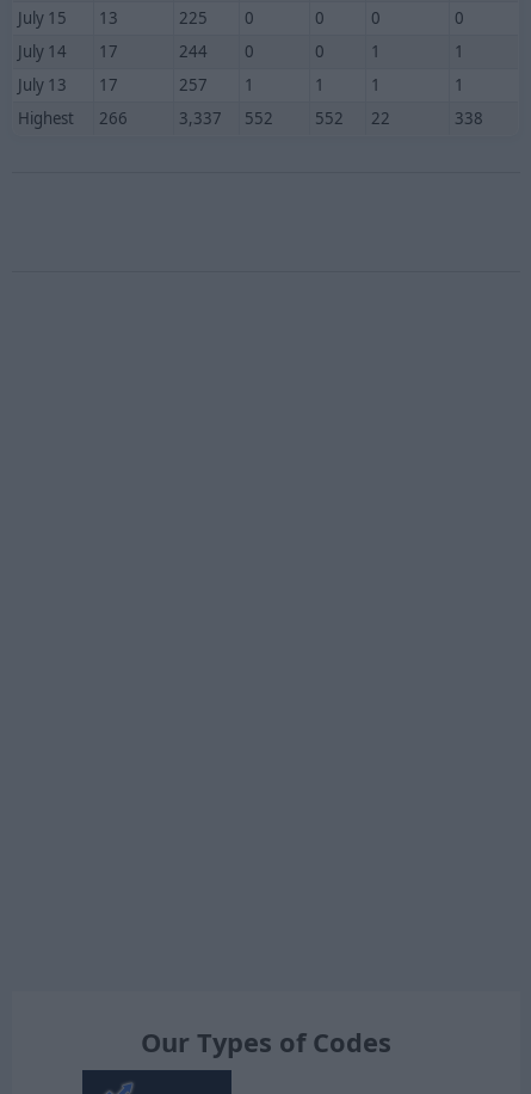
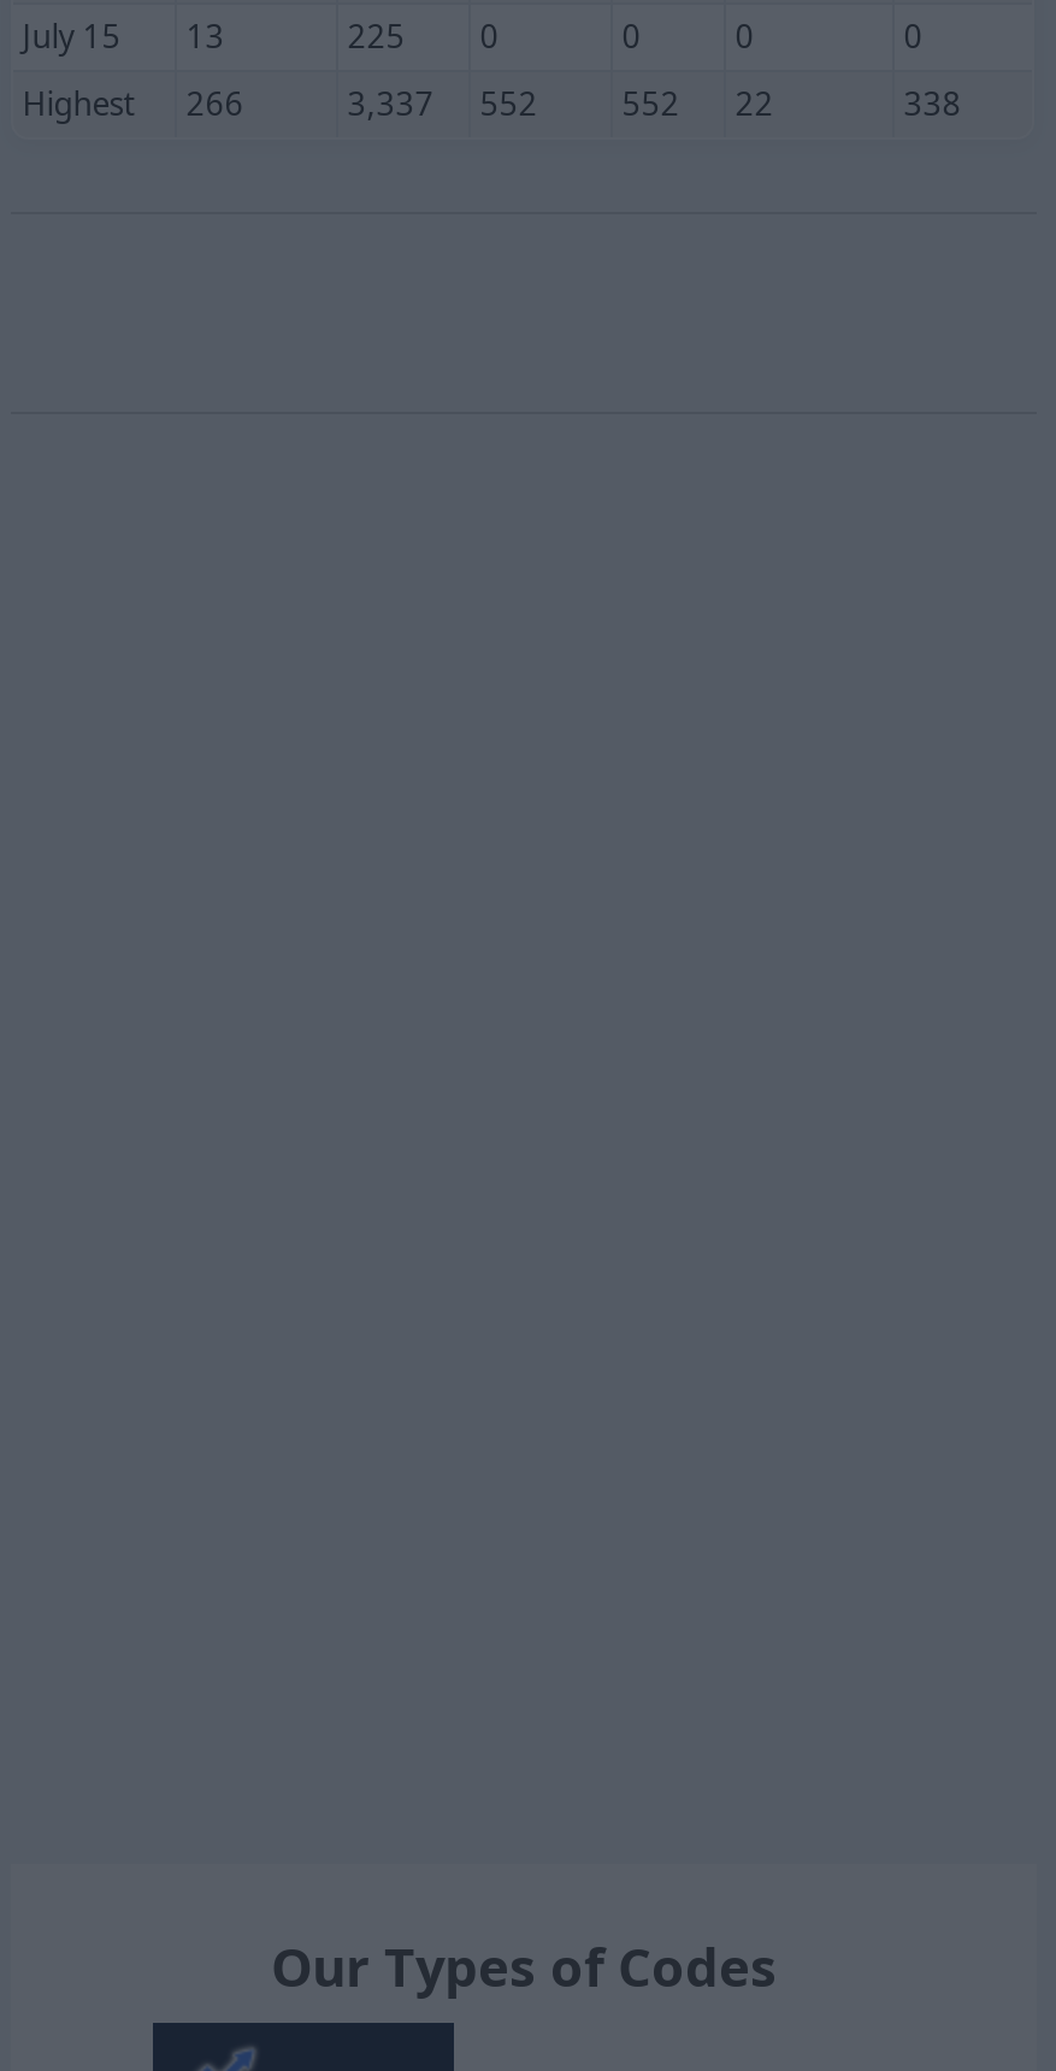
[18,40,464,95] July 14 | 17 | 244 | 0 | 0 | 1 | 1 | July 13 | 17 | 257 | 1 | 1 | 1 | 1 -> none

